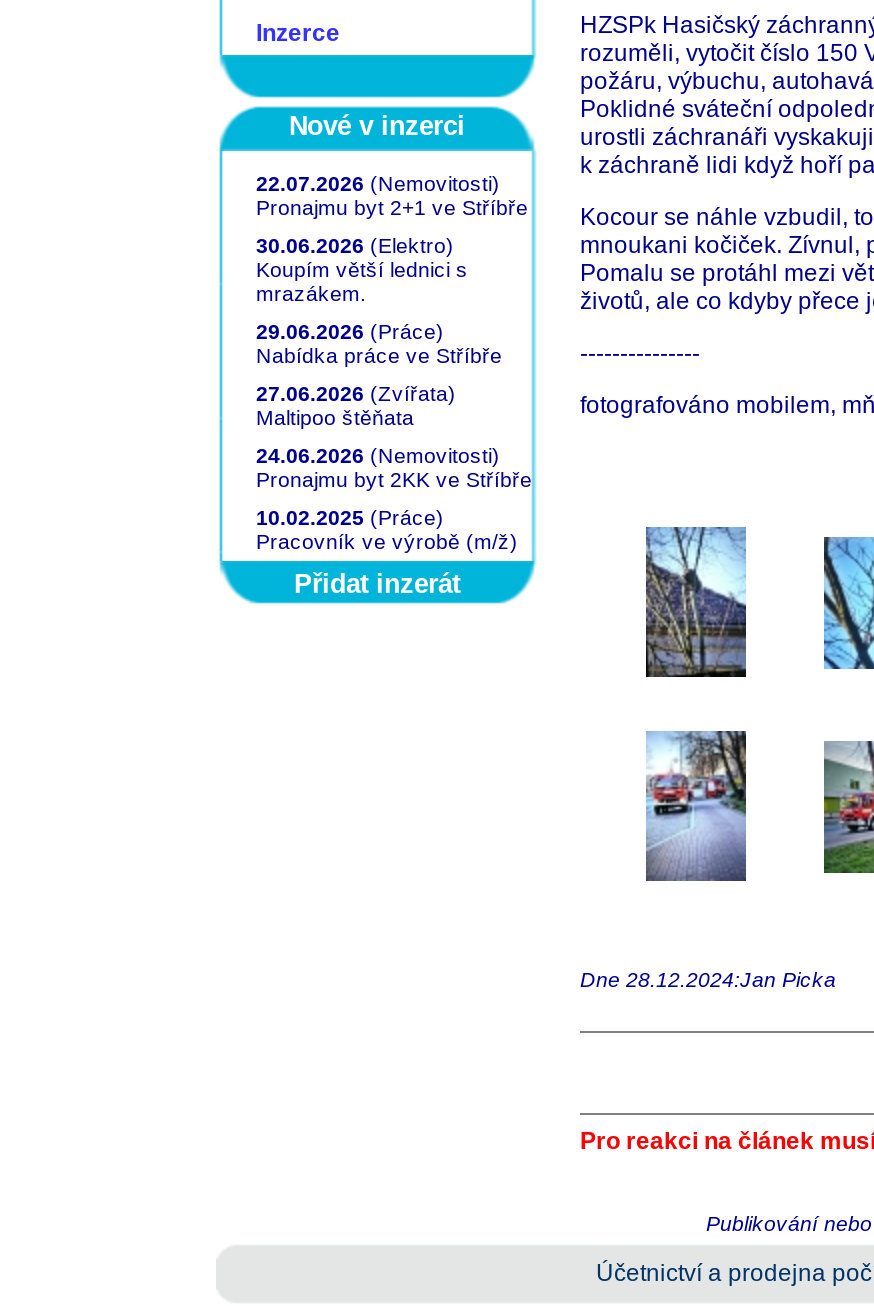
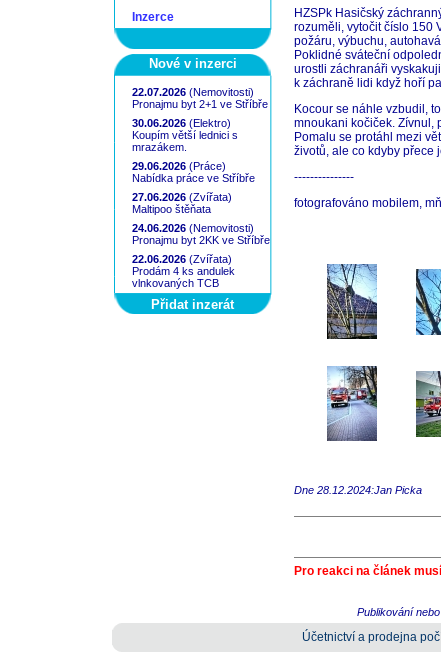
[256,505,518,553] 10.02.2025 (Práce) | Pracovník ve výrobě (m/ž) -> [132,253,235,289] 22.06.2026 (Zvířata) | Prodám 4 ks andulek | vlnkovaných TCB

